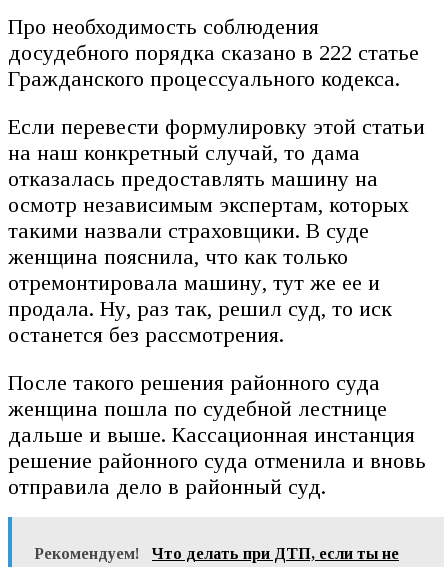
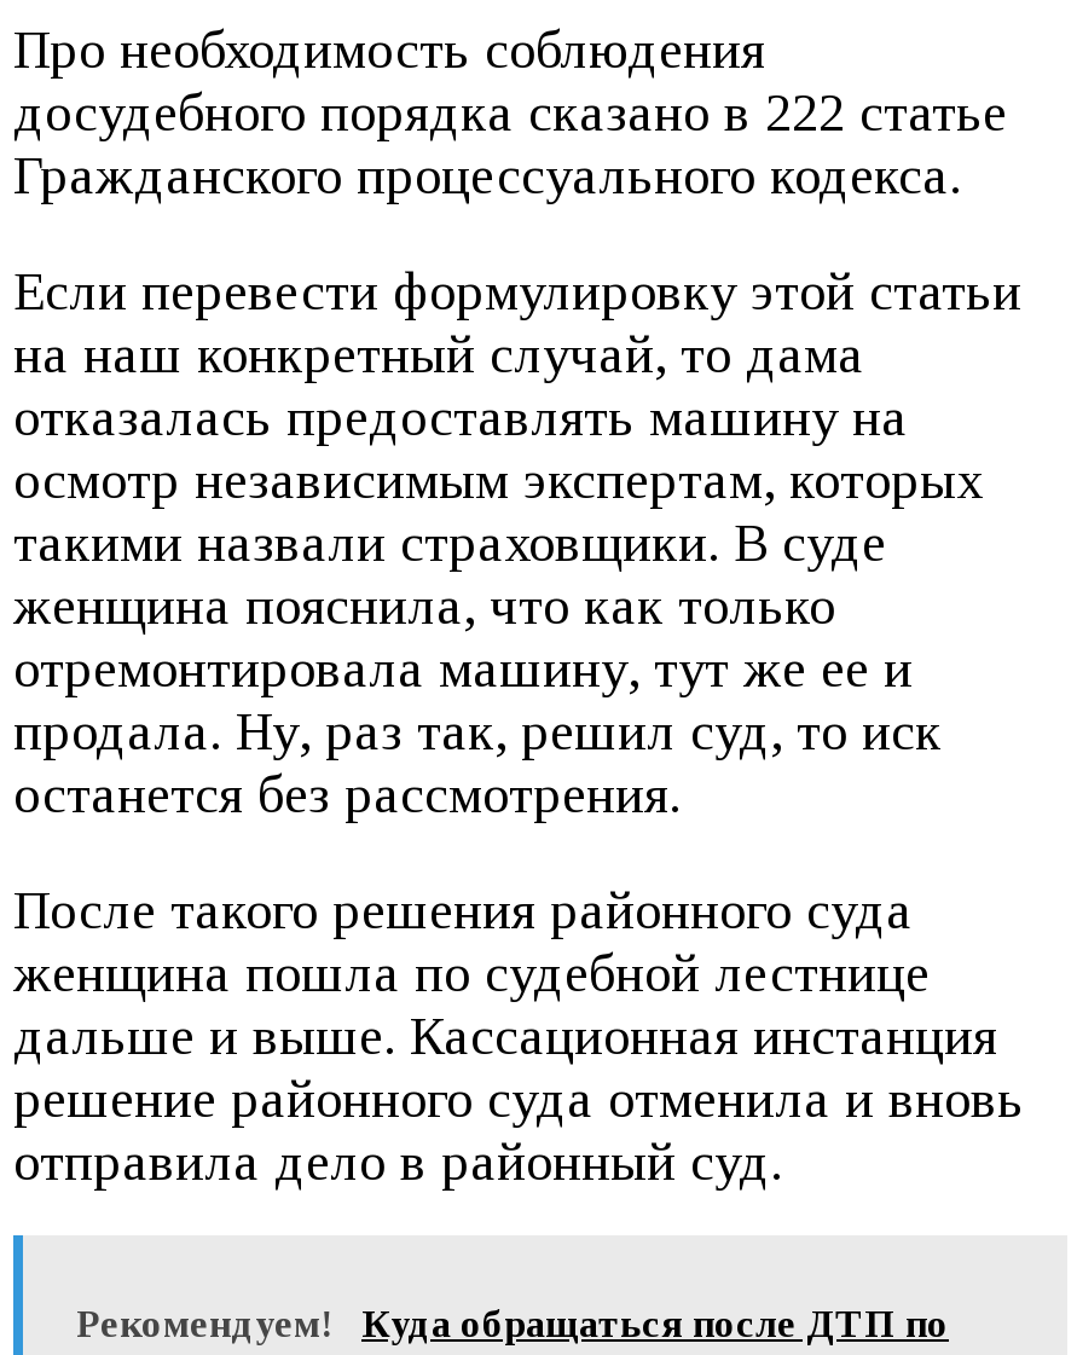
[152,545,399,562] Что делать при ДТП, если ты не -> [361,1304,949,1345] Куда обращаться после ДТП по

